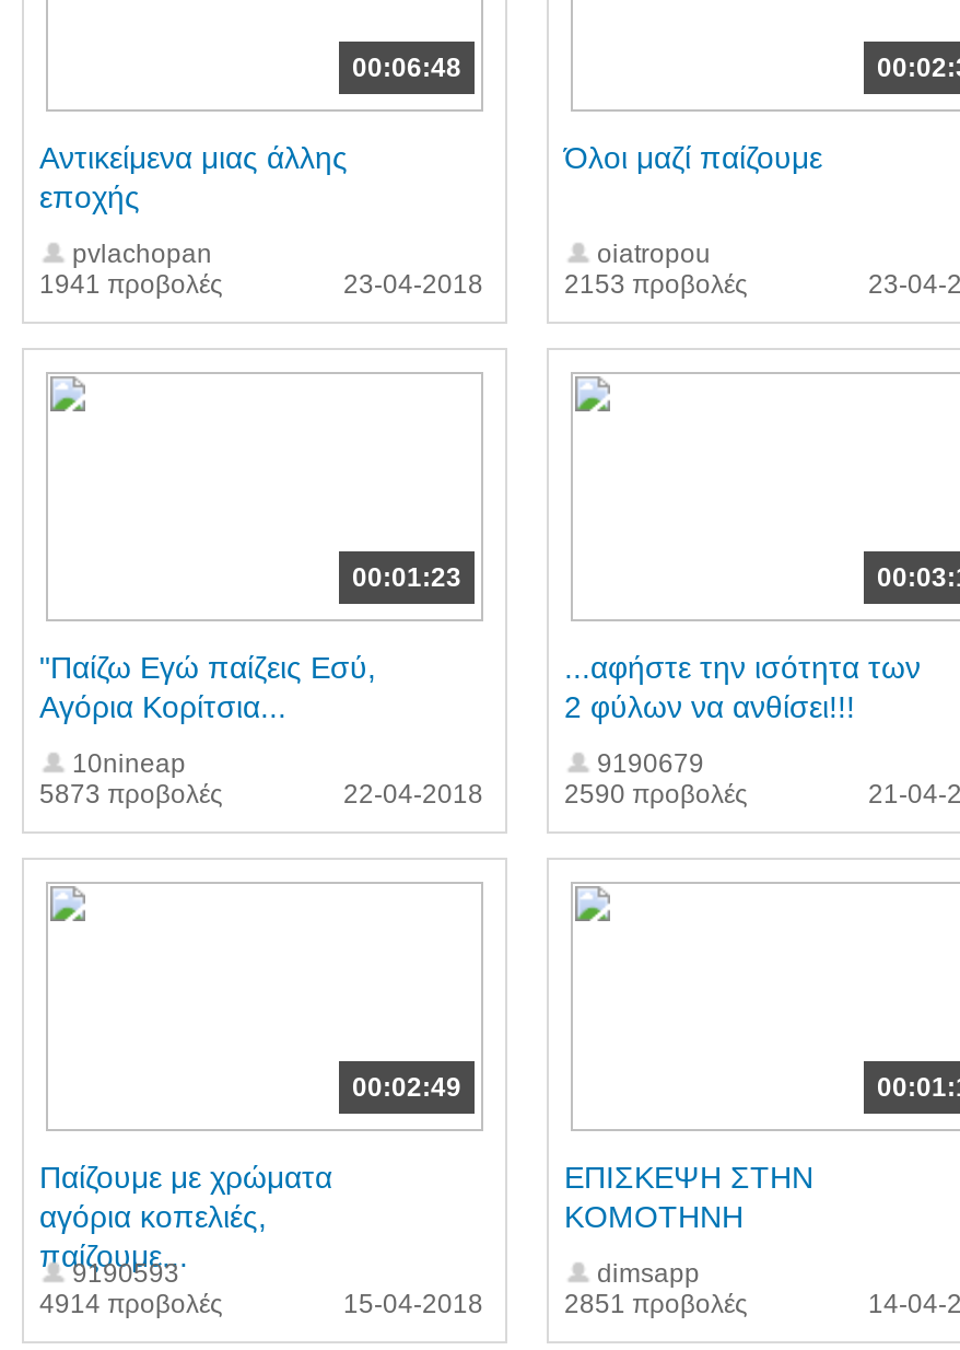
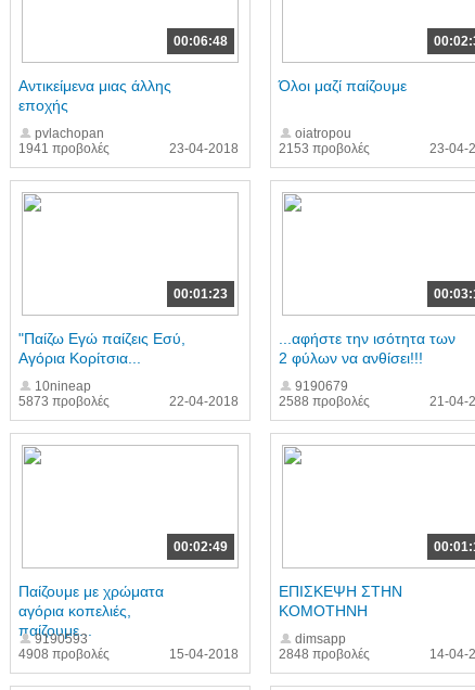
[564,779,748,810] 2590 προβολές -> [279,394,370,409] 2588 προβολές
[39,1289,223,1319] 4914 προβολές -> [18,647,110,662] 4908 προβολές
[564,1289,748,1319] 2851 προβολές -> [279,647,370,662] 2848 προβολές

